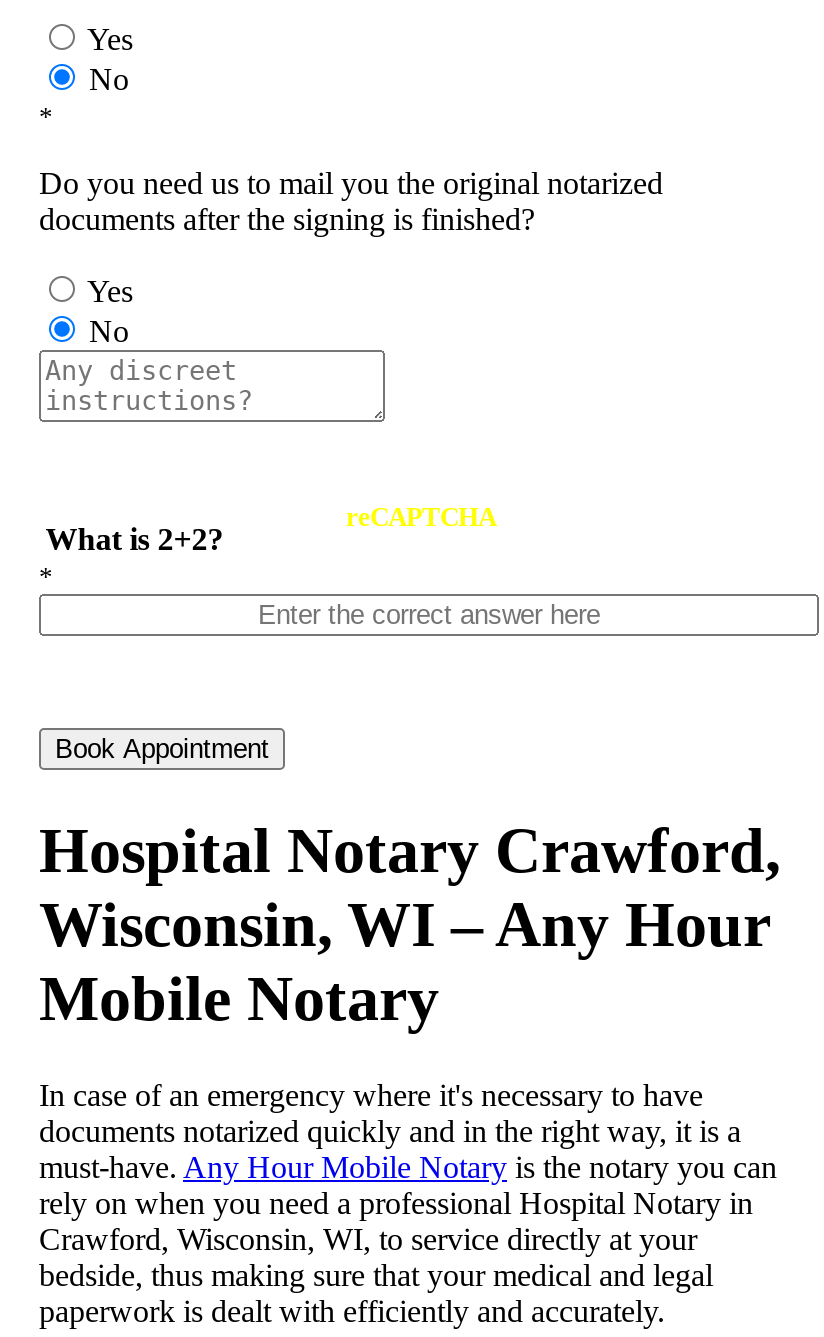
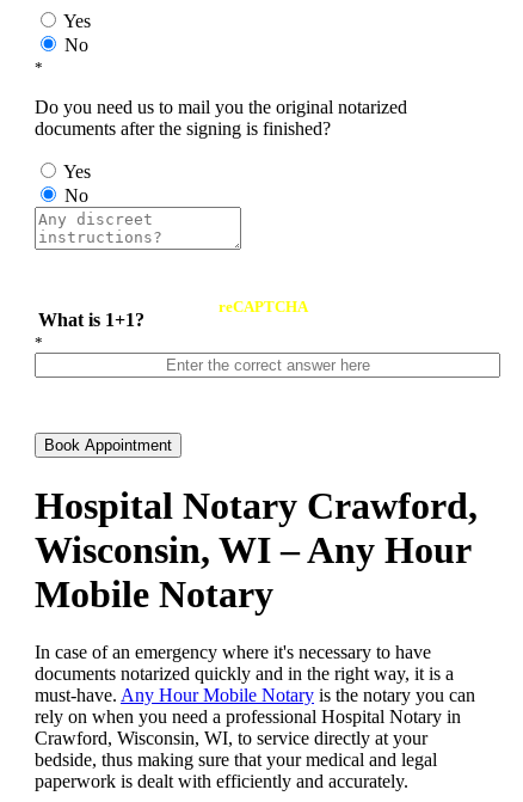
[45,522,223,556] What is 2+2? -> [38,310,145,330] What is 1+1?

